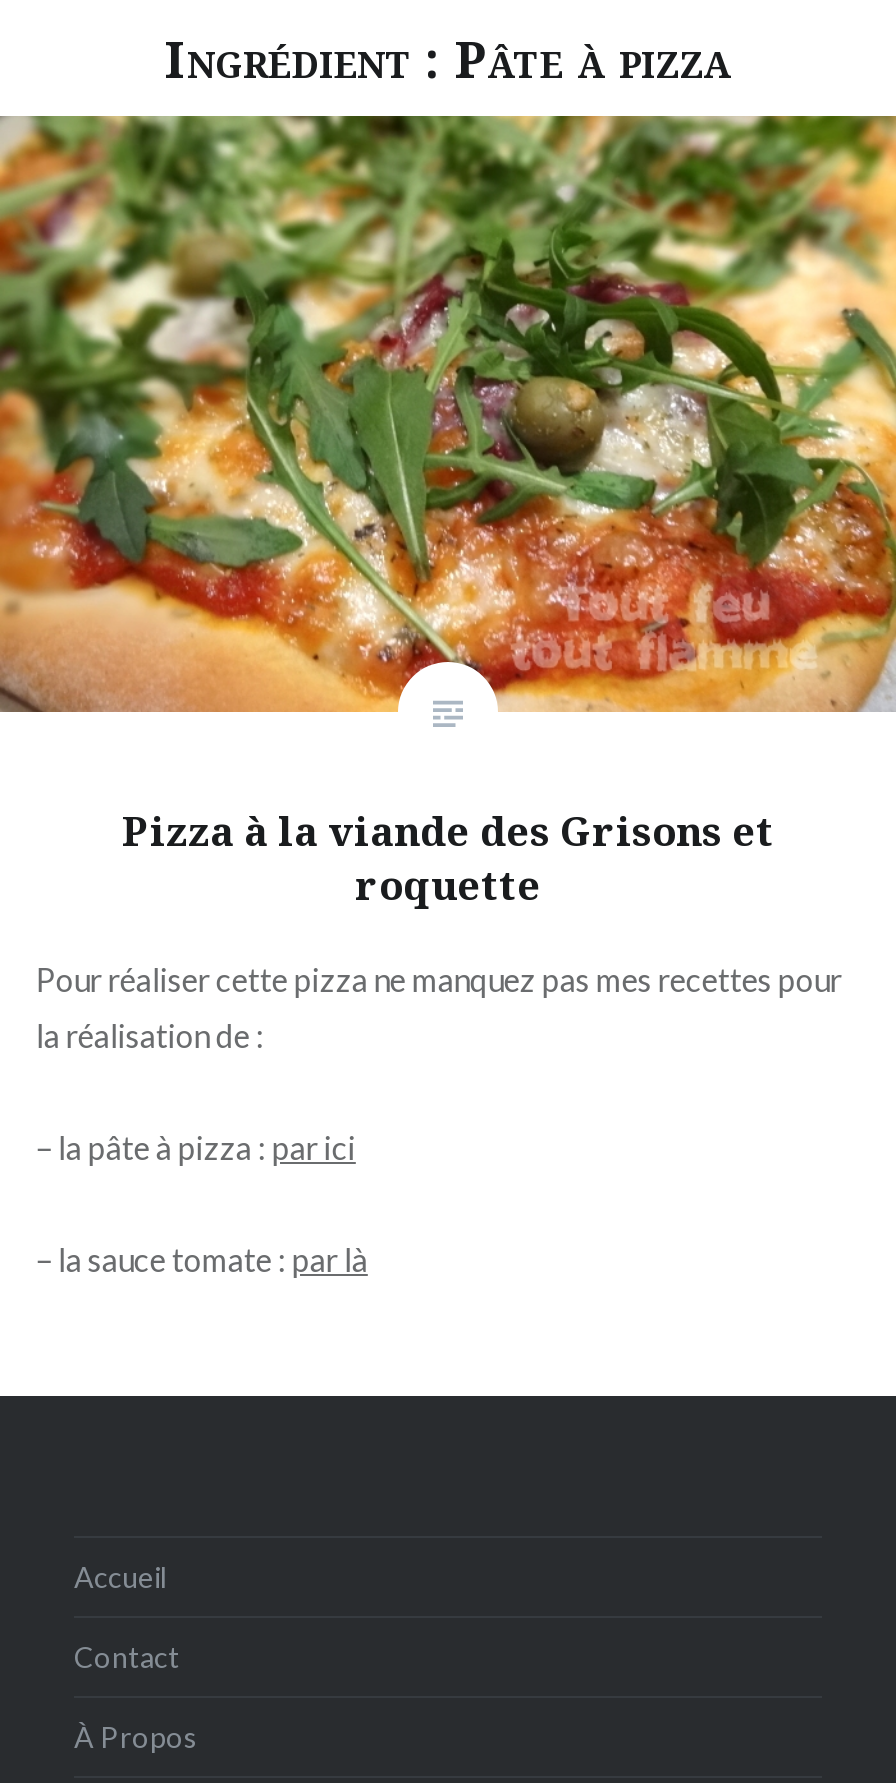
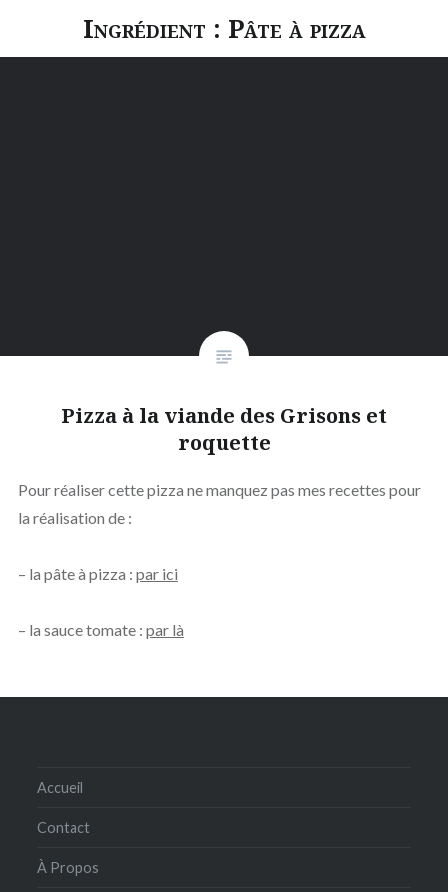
[6,113,890,713] [image] -> none

